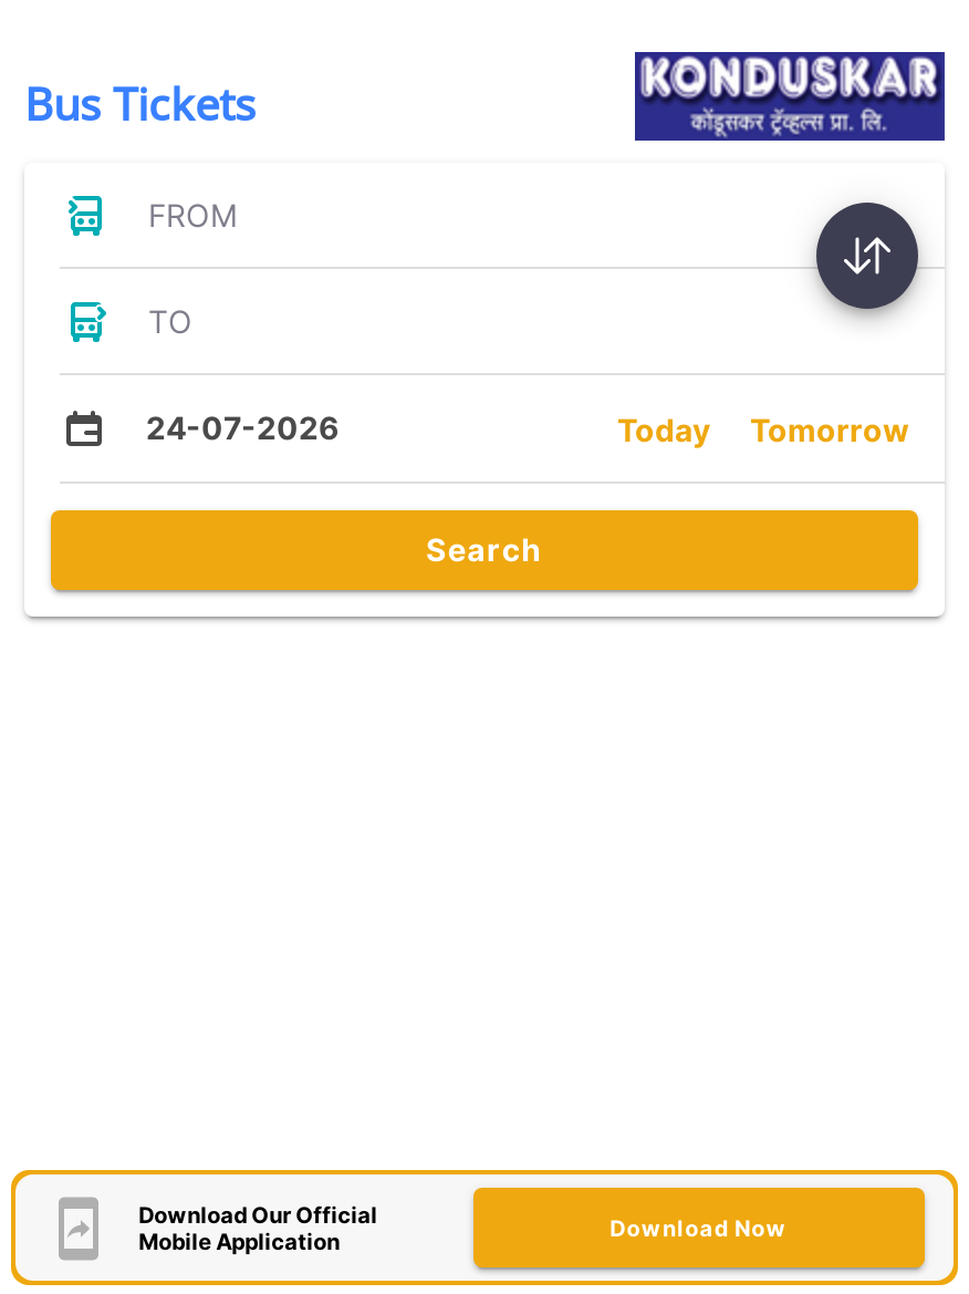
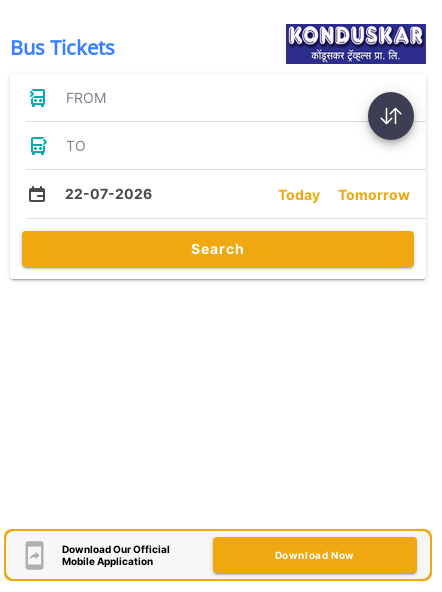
[146,408,338,446] 24-07-2026 -> [65,185,152,202] 22-07-2026

